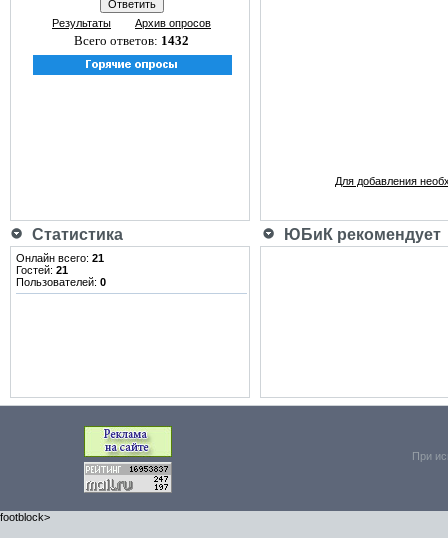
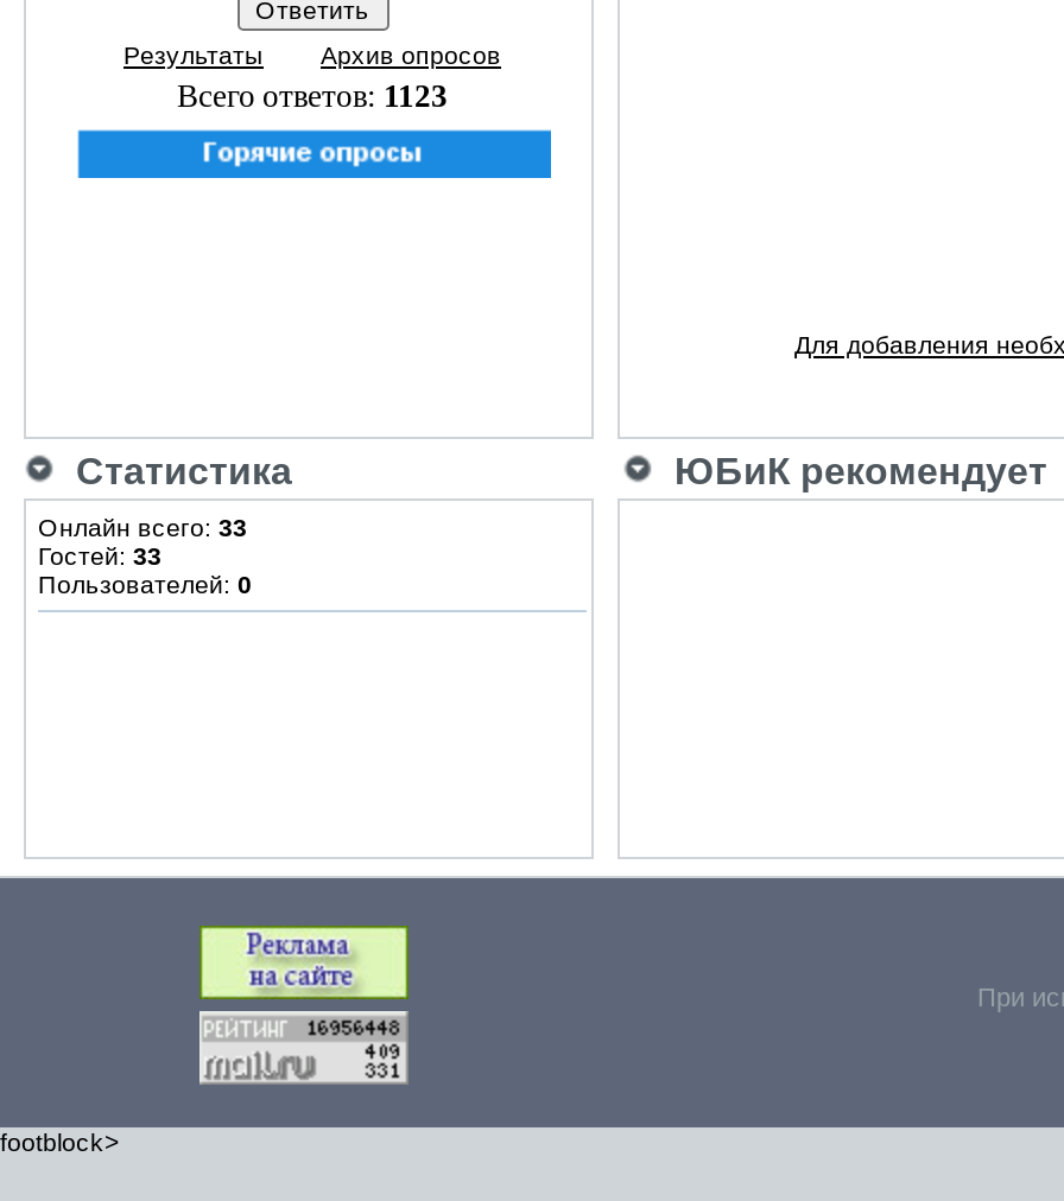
[74,33,189,48] Всего ответов: 1432 -> [177,78,448,114] Всего ответов: 1123
[16,252,104,264] Онлайн всего: 21 -> [38,513,247,541] Онлайн всего: 33
[16,264,68,276] Гостей: 21 -> [38,541,161,570] Гостей: 33

